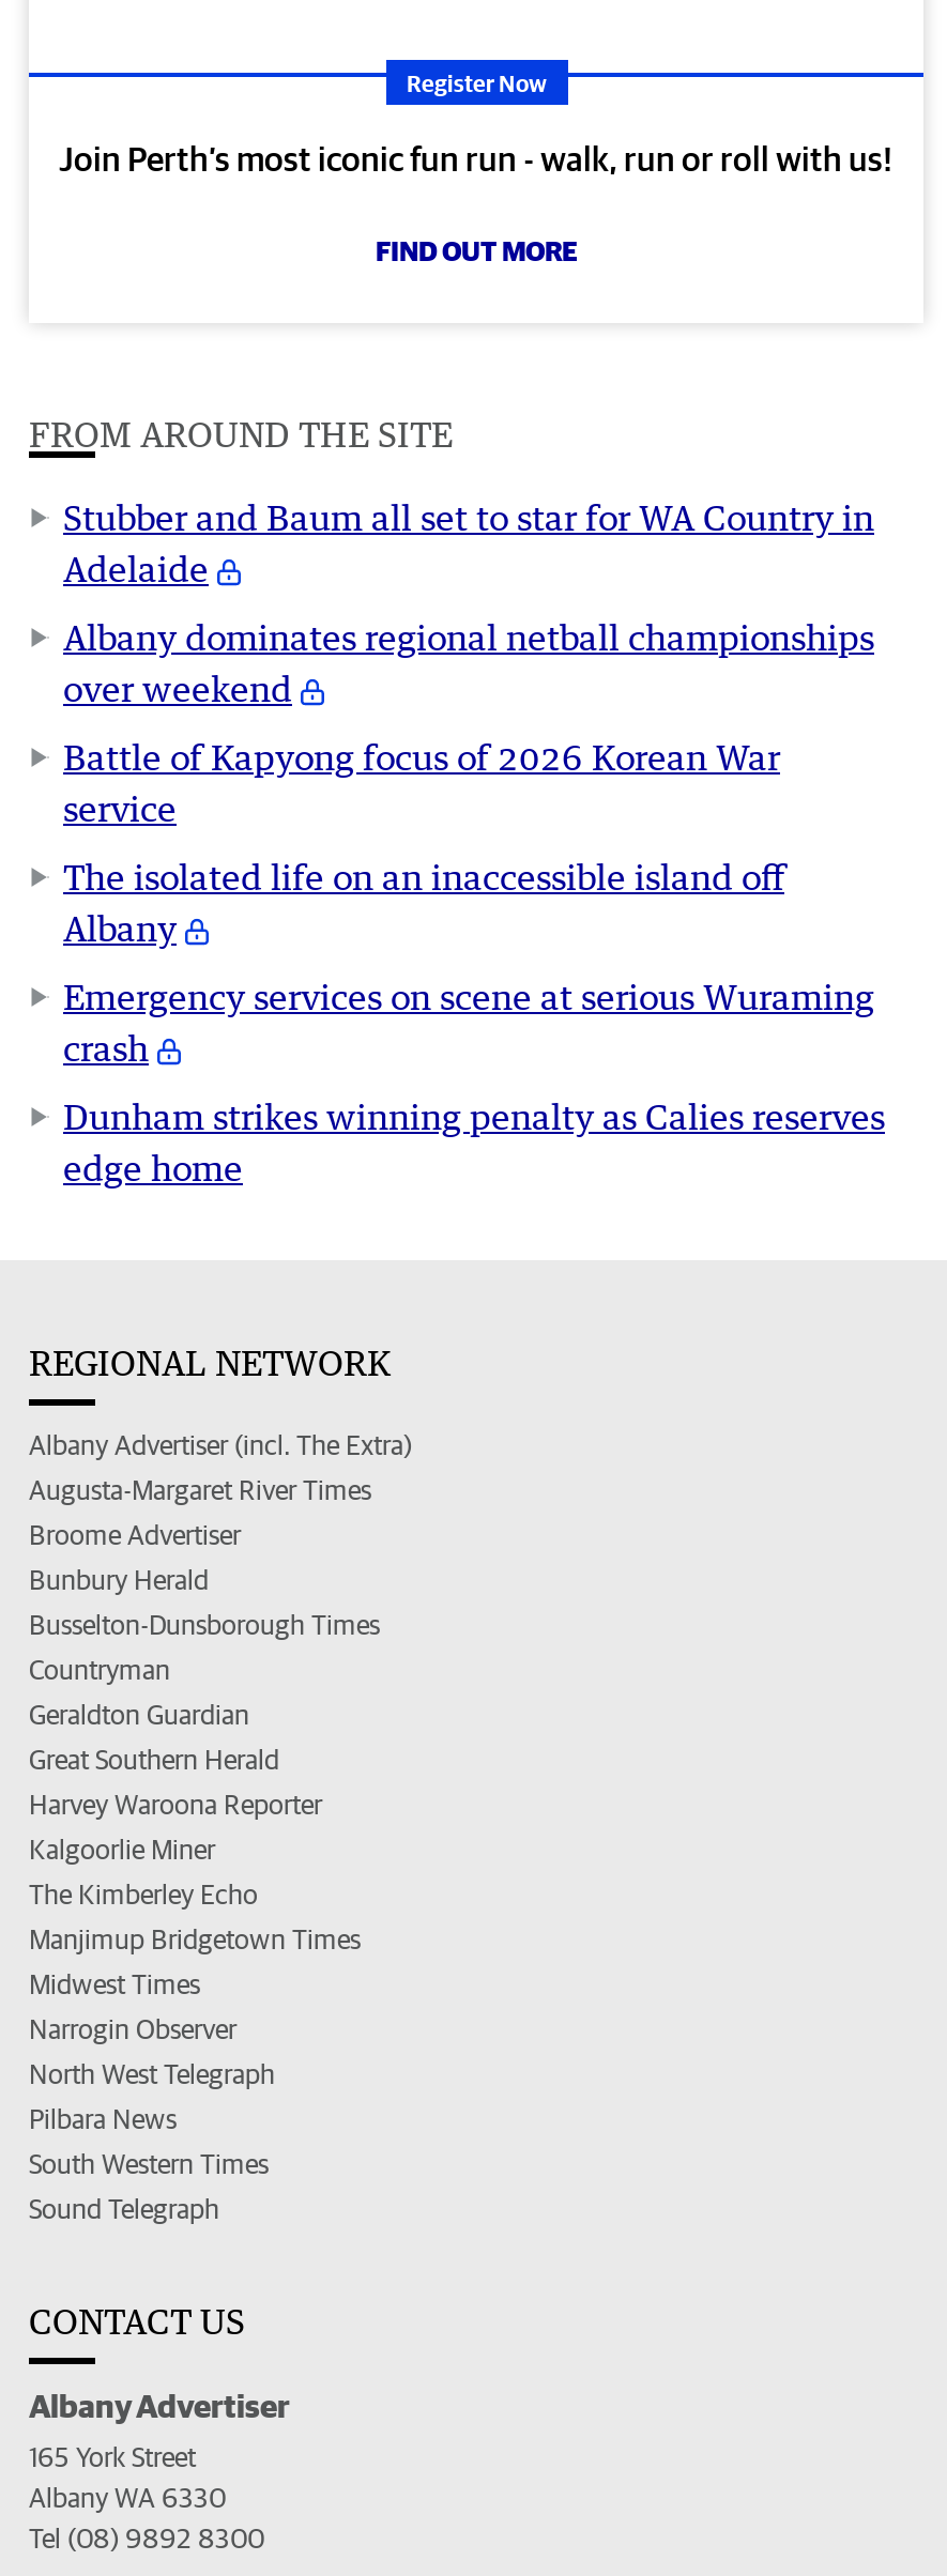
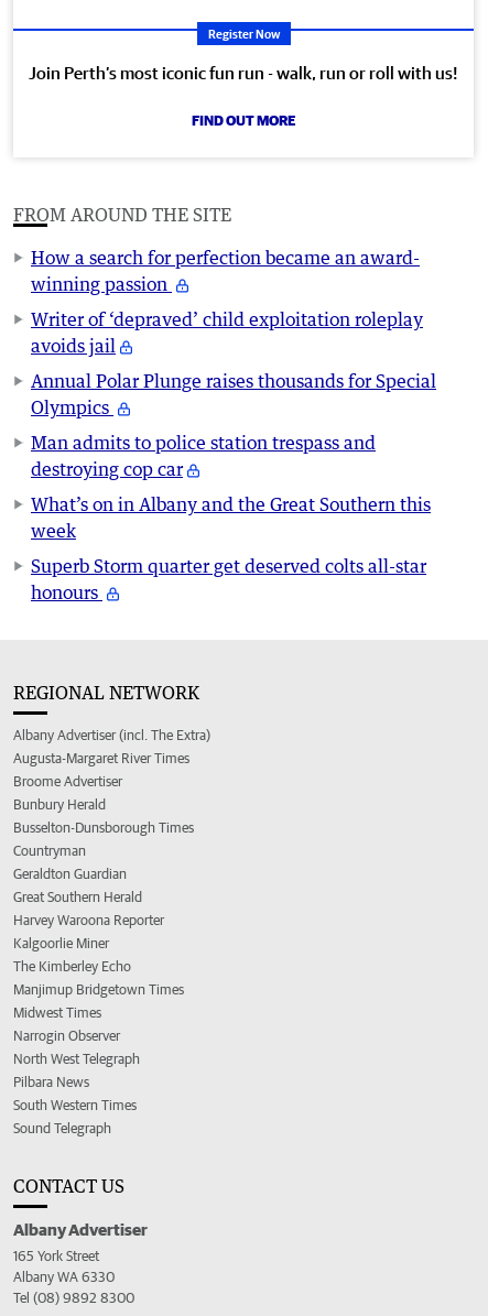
[63,497,874,591] Stubber and Baum all set to star for WA Country in | Adelaide -> [31,247,420,295] How a search for perfection became an award- | winning passion
[63,616,874,711] Albany dominates regional netball championships | over weekend -> [31,308,423,357] Writer of ‘depraved’ child exploitation roleplay | avoids jail
[63,736,780,830] Battle of Kapyong focus of 2026 Korean War | service -> [31,370,436,419] Annual Polar Plunge raises thousands for Special | Olympics
[63,856,784,950] The isolated life on an inaccessible island off | Albany -> [31,432,376,480] Man admits to police station trespass and | destroying cop car
[63,976,874,1070] Emergency services on scene at serious Wuraming | crash -> [31,493,431,542] What’s on in Albany and the Great Southern this | week
[63,1096,885,1190] Dunham strikes winning penalty as Calies reserves | edge home -> [31,555,426,604] Superb Storm quarter get deserved colts all-star | honours

